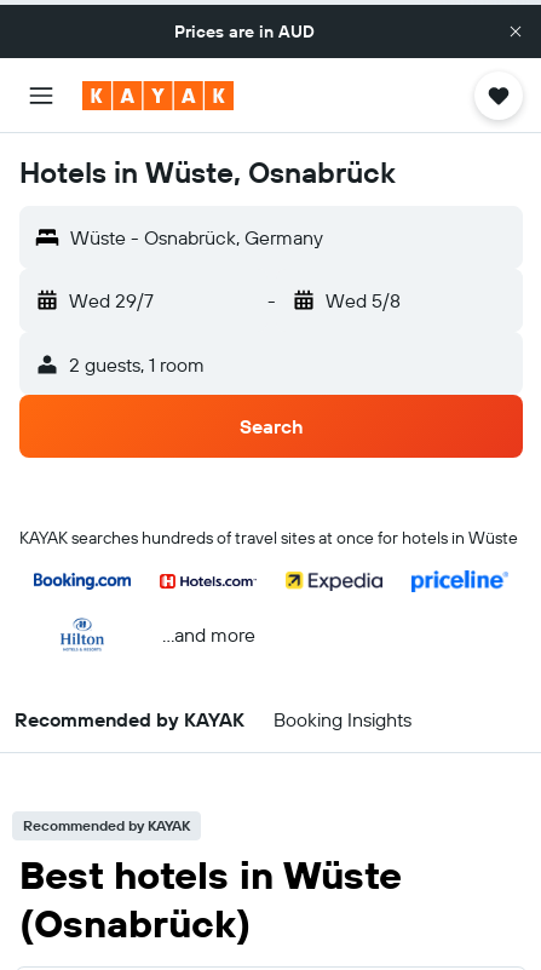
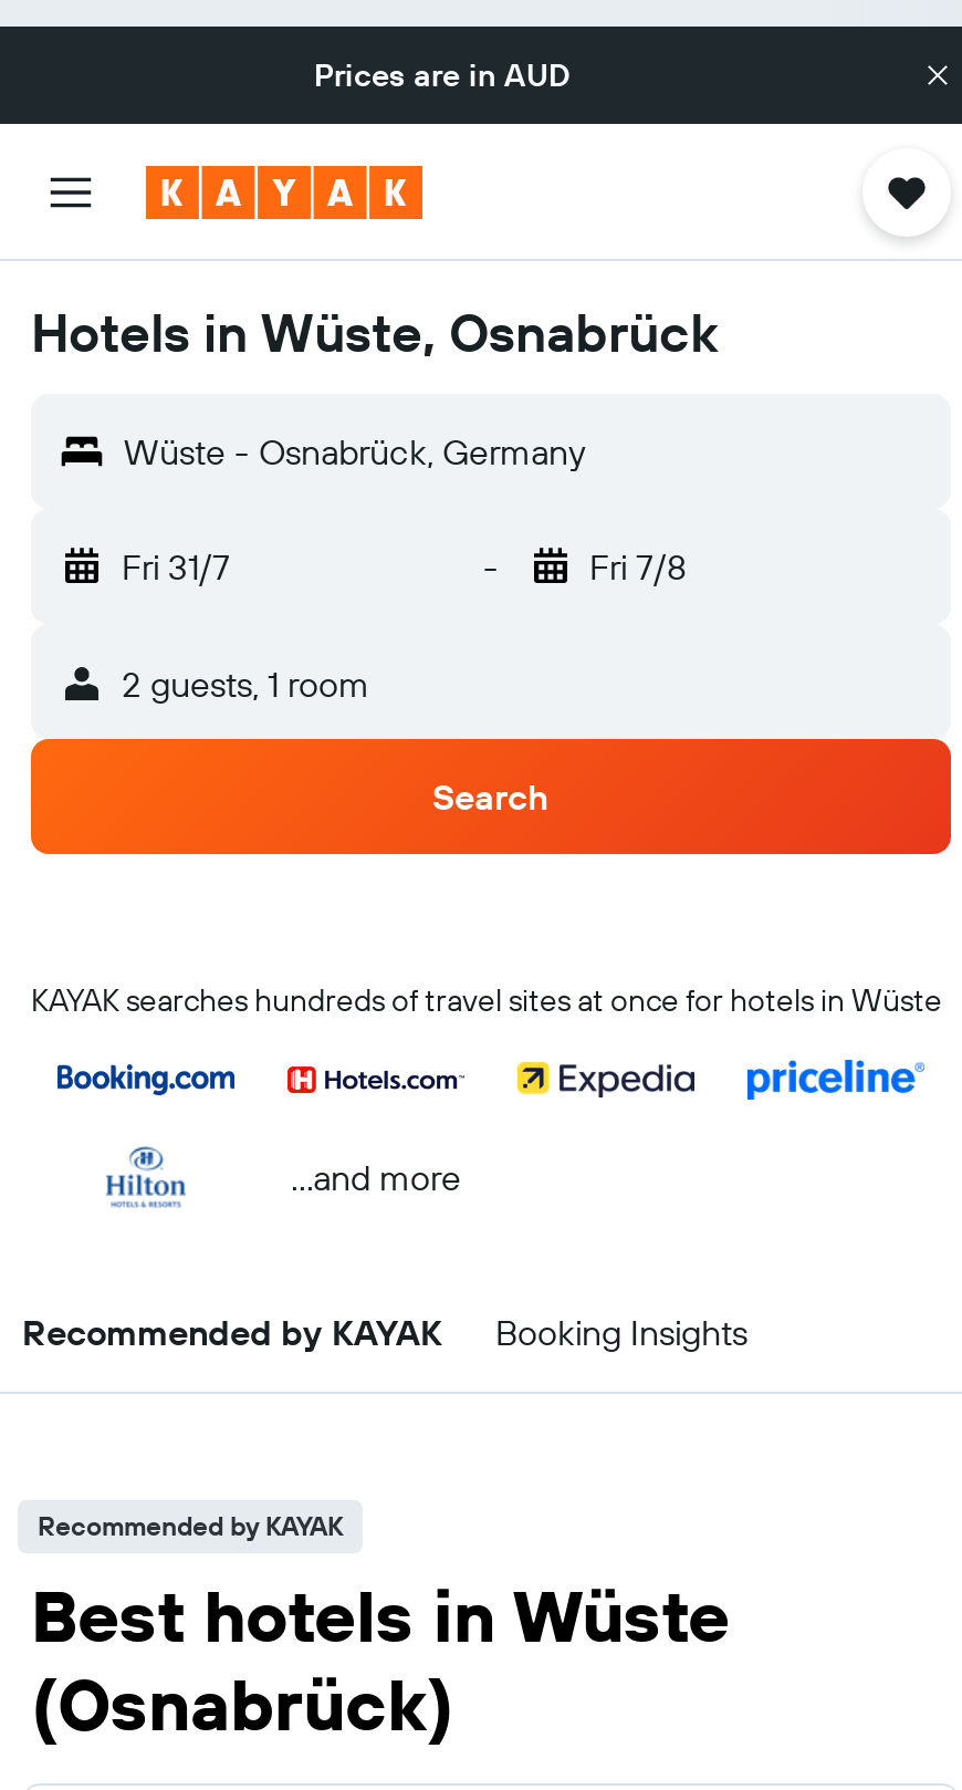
[69,288,154,312] Wed 29/7 -> [122,544,230,589] Fri 31/7
[325,288,400,312] Wed 5/8 -> [589,544,687,589] Fri 7/8

